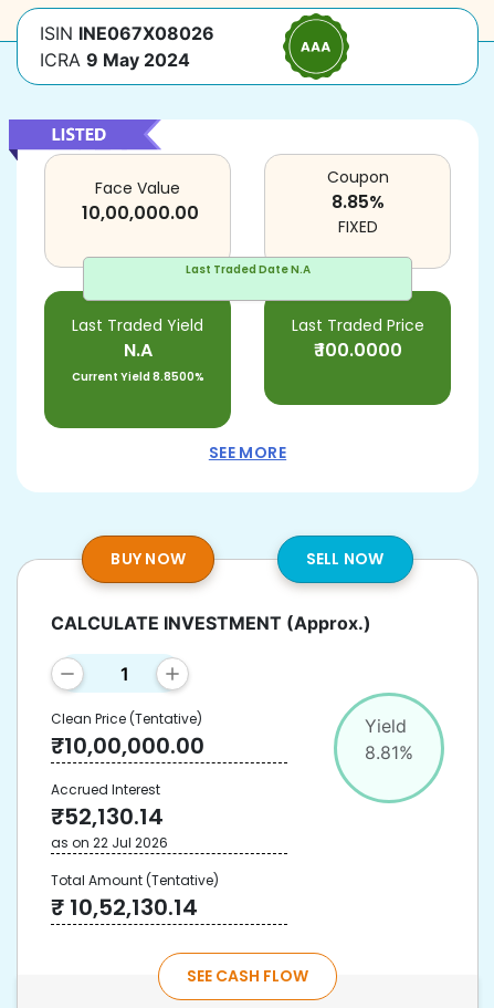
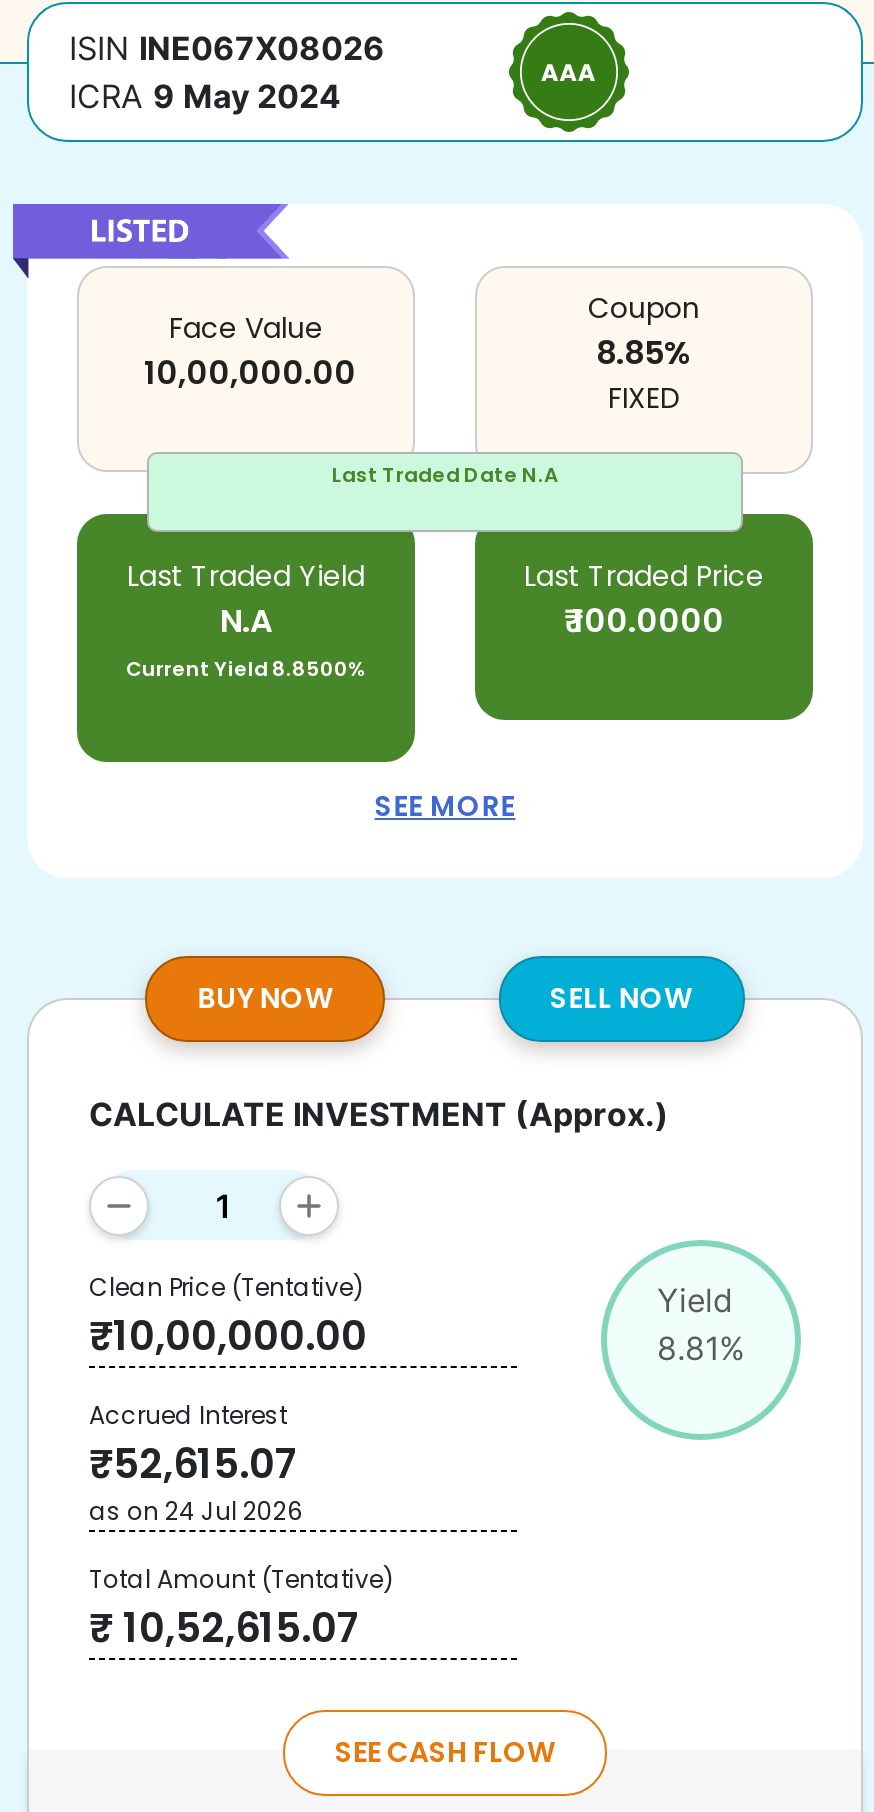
[51,801,164,832] ₹52,130.14 -> [89,1436,299,1492] ₹52,615.07
[51,833,168,852] as on 22 Jul 2026 -> [89,1494,303,1528] as on 24 Jul 2026
[51,892,198,923] ₹ 10,52,130.14 -> [89,1600,361,1656] ₹ 10,52,615.07

